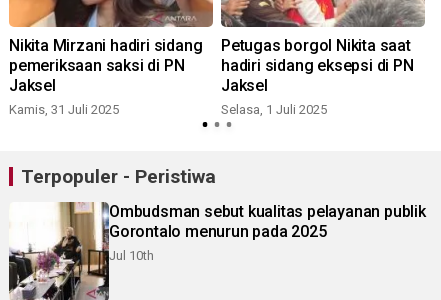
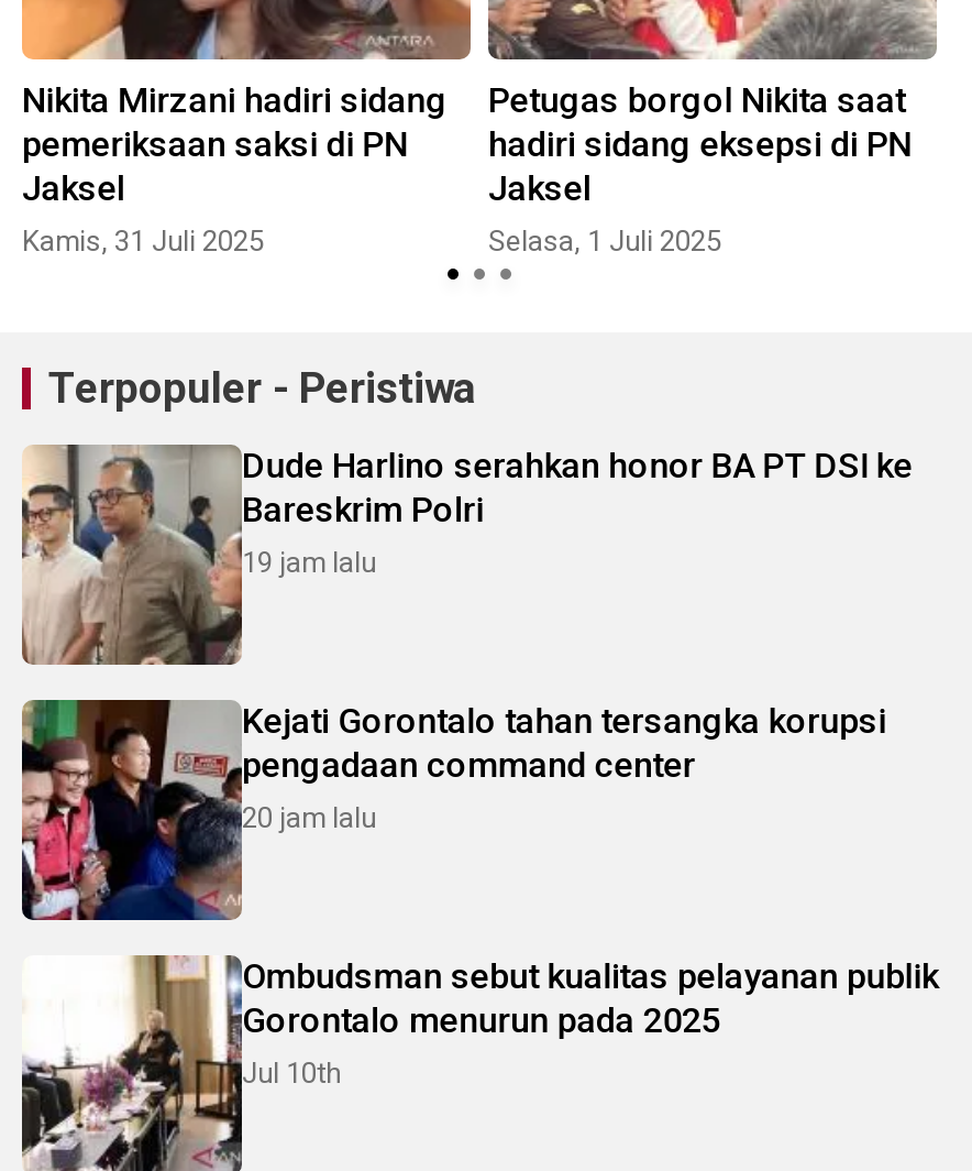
none -> [20,442,913,667] [image] | Dude Harlino serahkan honor BA PT DSI ke | Bareskrim Polri | 19 jam lalu
none -> [20,698,886,922] [image] | Kejati Gorontalo tahan tersangka korupsi | pengadaan command center | 20 jam lalu

